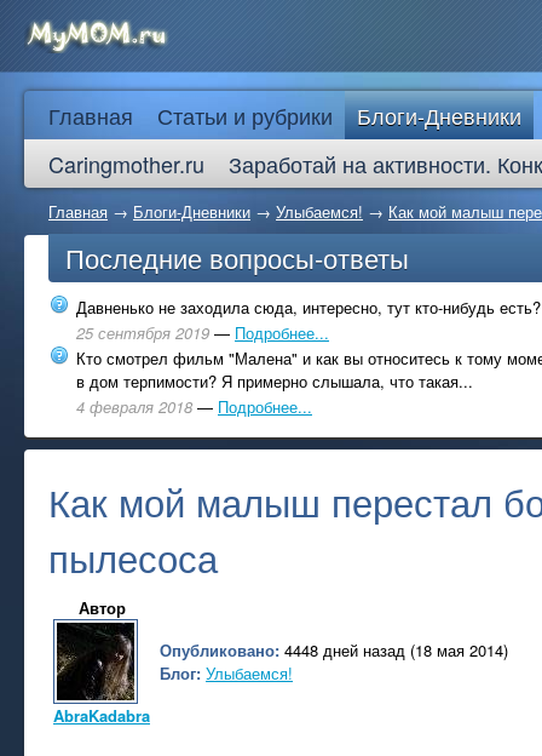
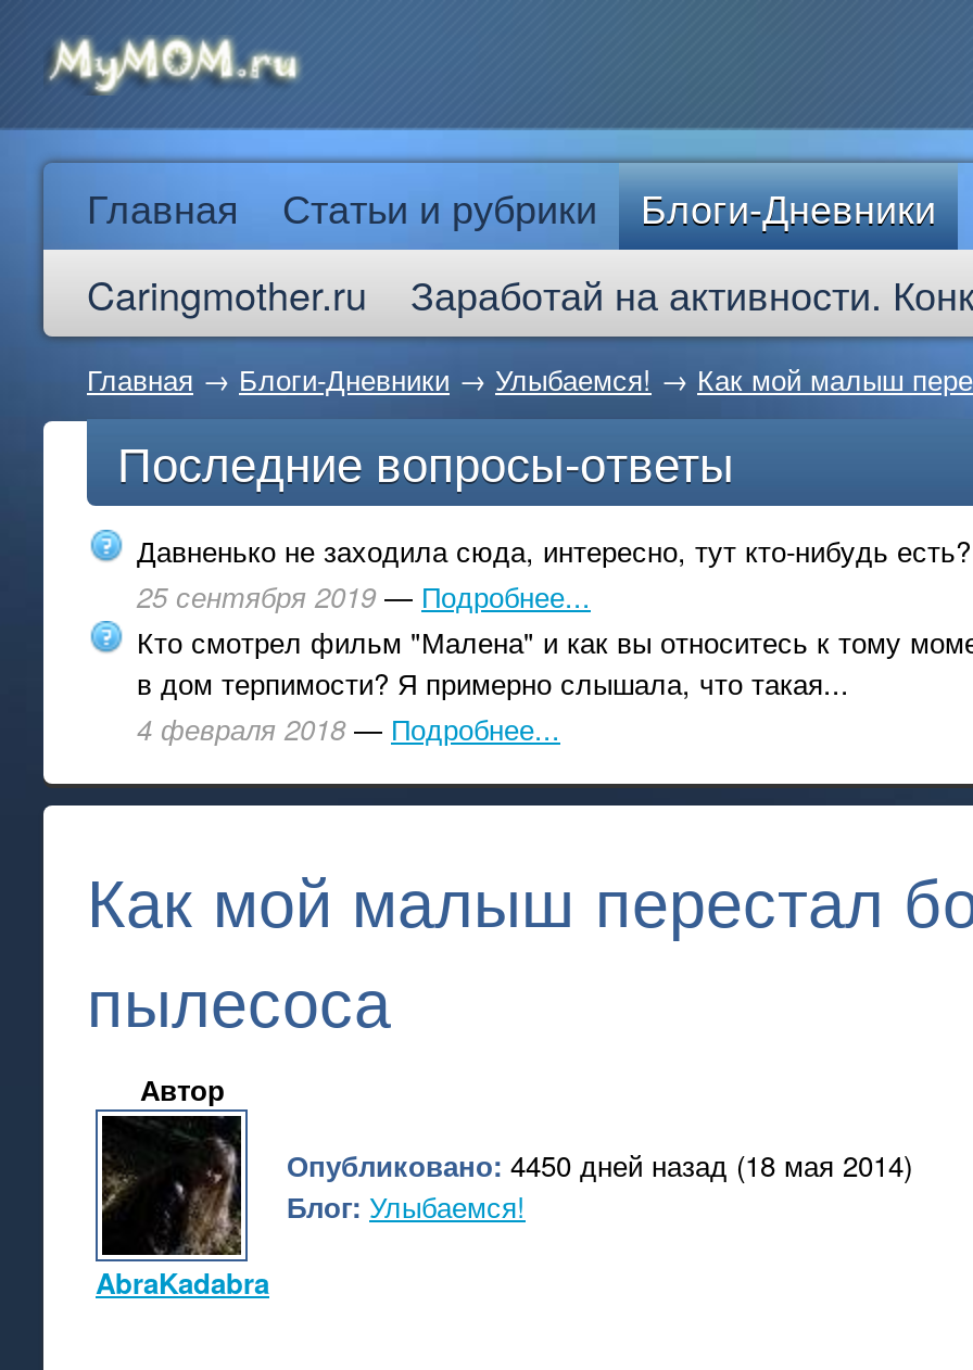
[160,638,508,661] Опубликовано: 4448 дней назад (18 мая 2014) -> [287,1144,912,1185] Опубликовано: 4450 дней назад (18 мая 2014)

